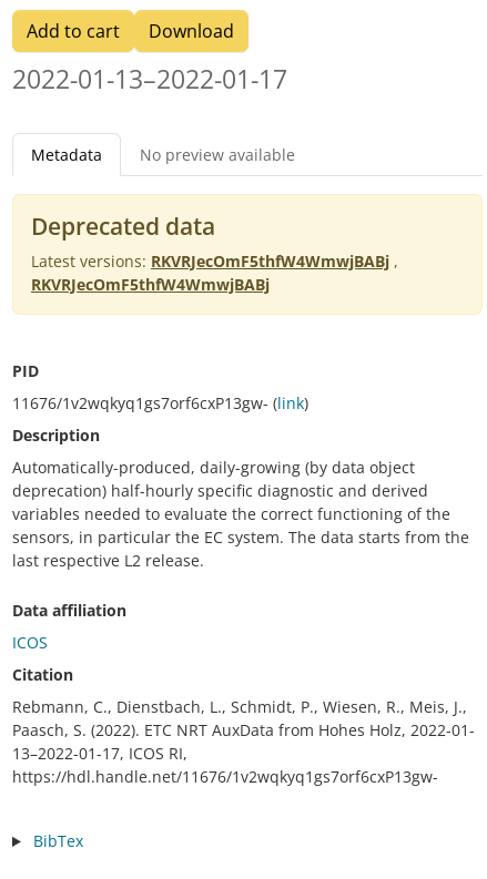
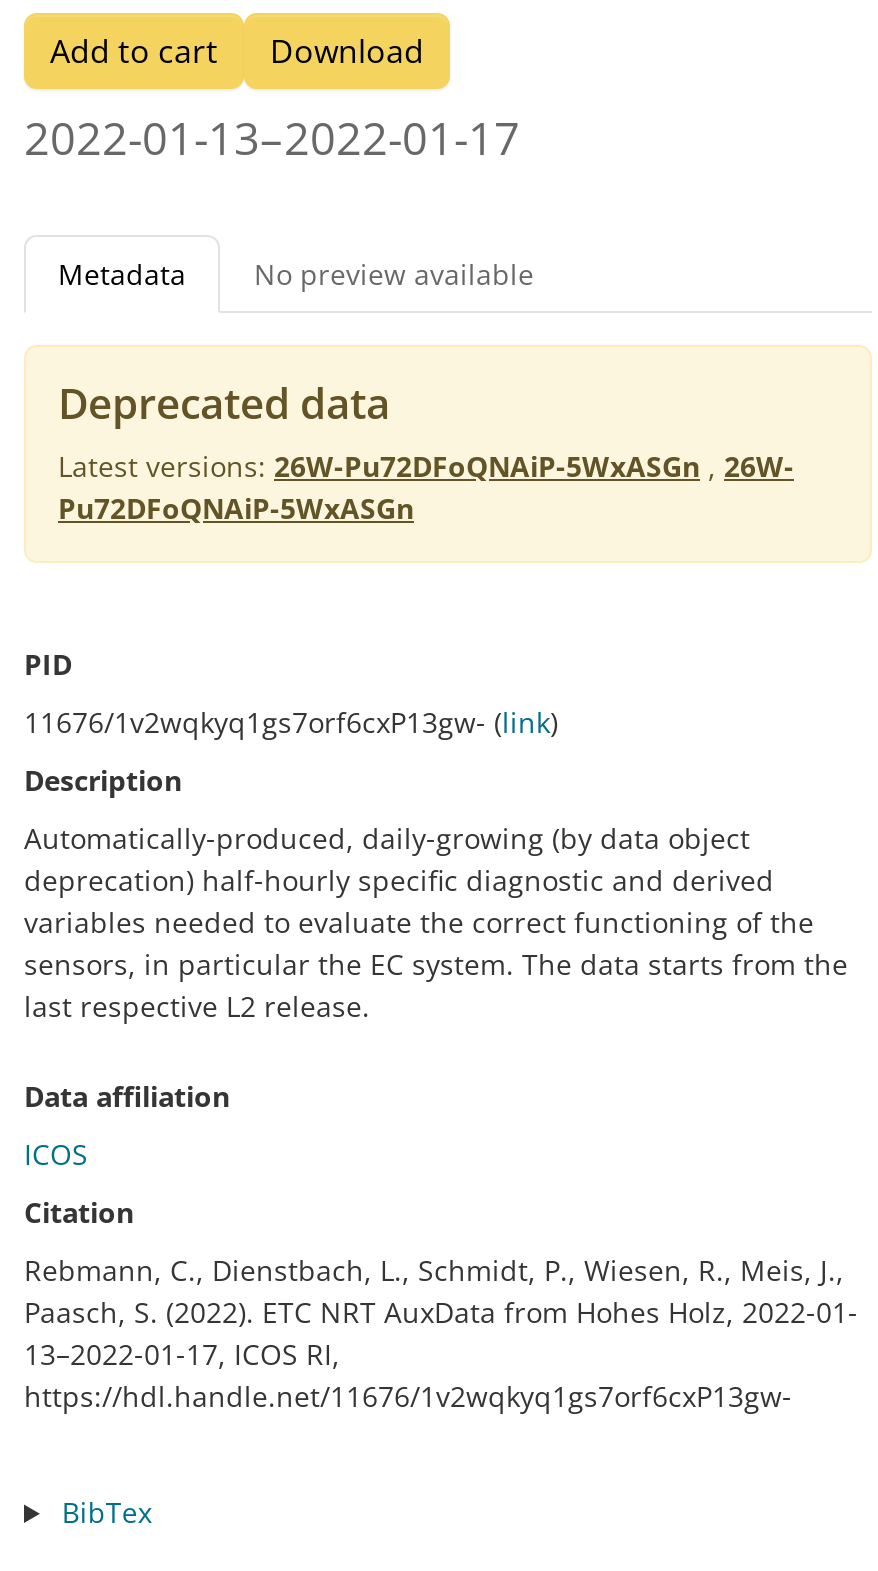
[31,251,398,295] Latest versions: RKVRJecOmF5thfW4WmwjBABj, | RKVRJecOmF5thfW4WmwjBABj -> [58,447,794,527] Latest versions: 26W-Pu72DFoQNAiP-5WxASGn, 26W- | Pu72DFoQNAiP-5WxASGn

